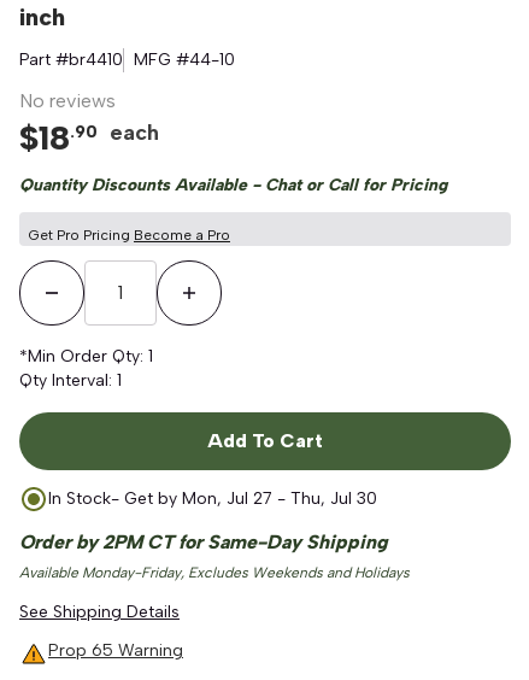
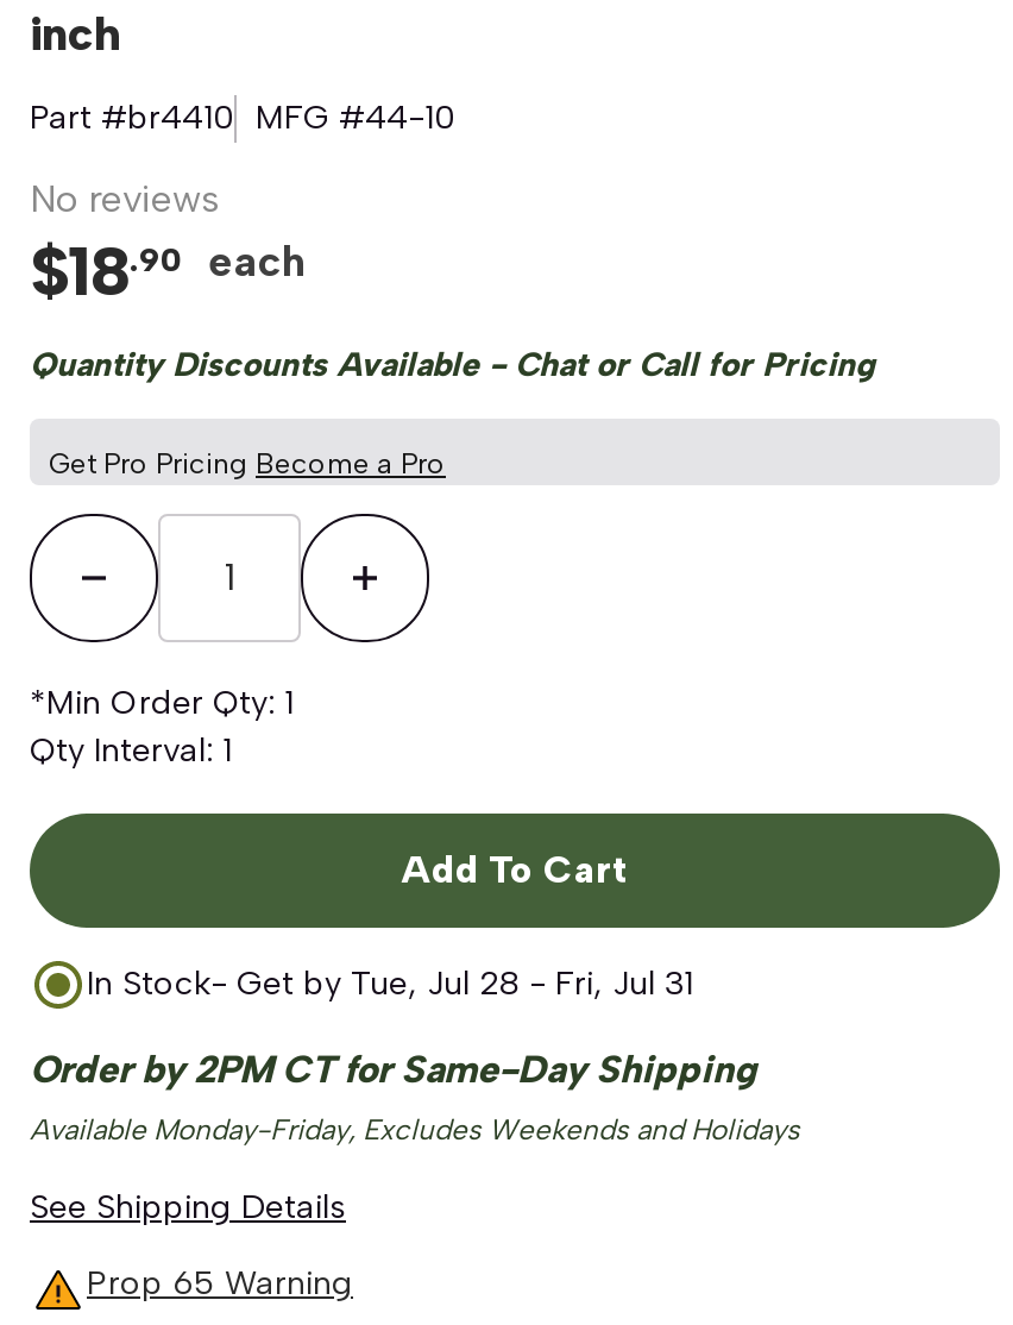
[48,488,377,509] In Stock- Get by Mon, Jul 27 - Thu, Jul 30 -> [87,963,693,1004] In Stock- Get by Tue, Jul 28 - Fri, Jul 31

